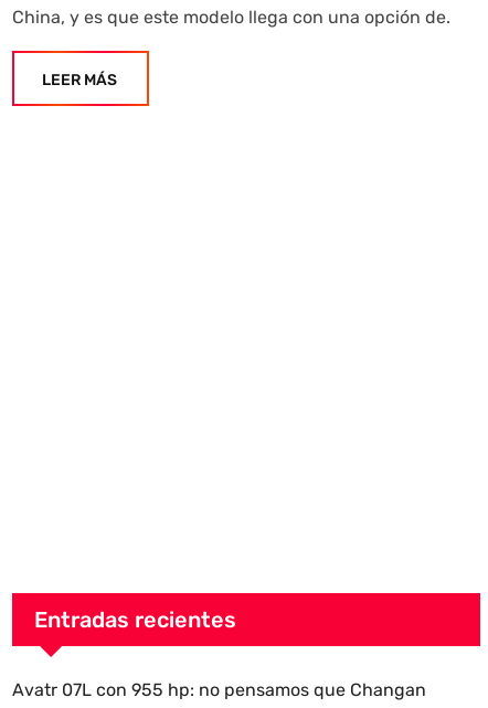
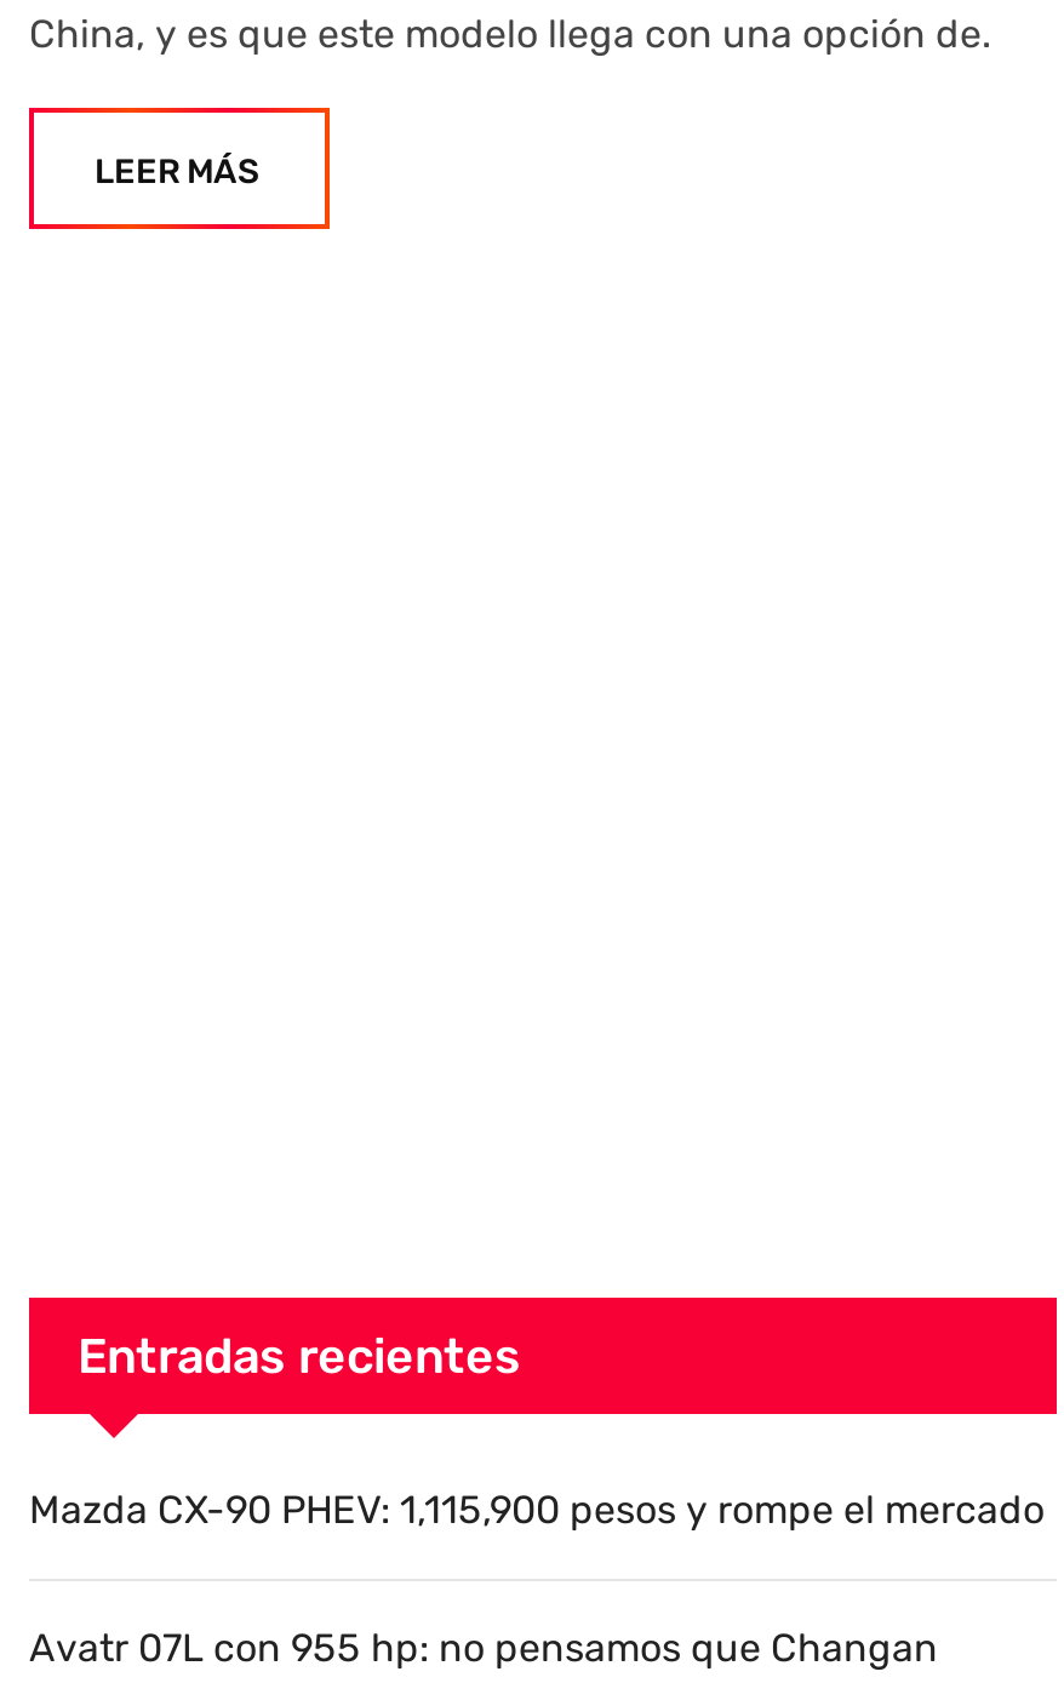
none -> [29,1488,1045,1534] Mazda CX-90 PHEV: 1,115,900 pesos y rompe el mercado

